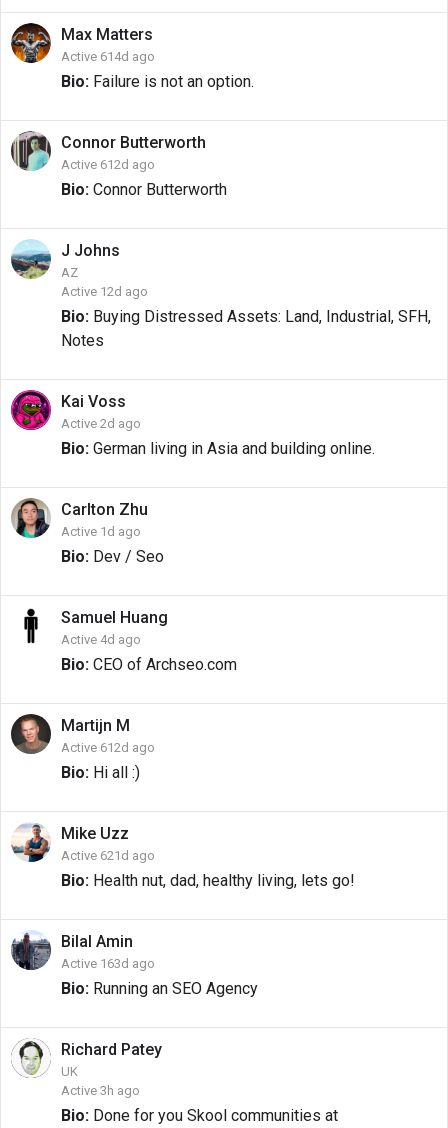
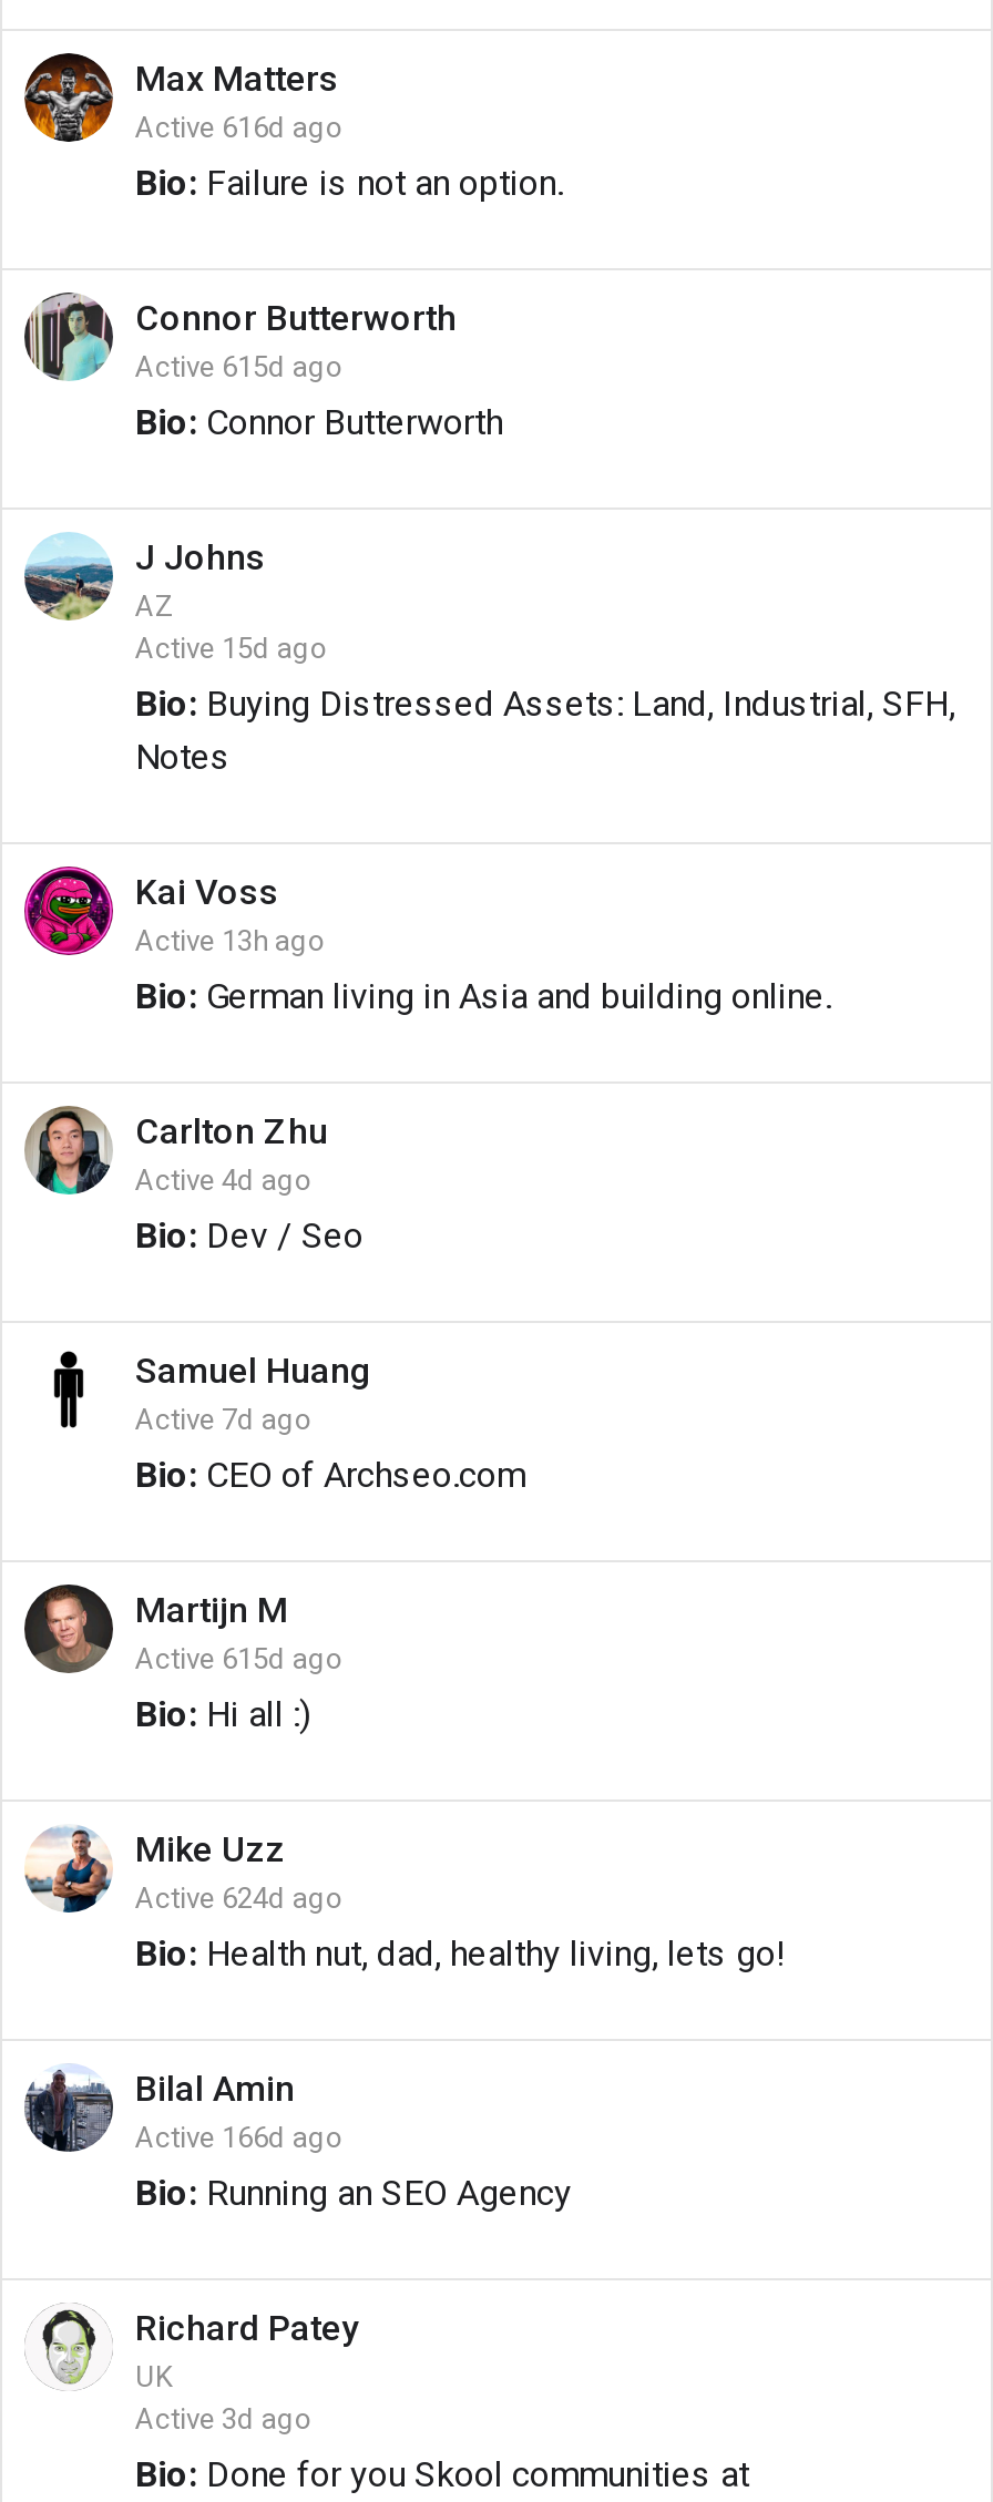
[61,49,155,64] Active 614d ago -> [135,111,344,144] Active 616d ago
[61,157,155,172] Active 612d ago -> [135,350,344,383] Active 615d ago
[61,284,148,299] Active 12d ago -> [135,632,328,665] Active 15d ago
[61,416,141,431] Active 2d ago -> [135,924,326,957] Active 13h ago
[61,524,141,539] Active 1d ago -> [135,1163,313,1197] Active 4d ago
[61,632,141,647] Active 4d ago -> [135,1403,313,1436] Active 7d ago
[61,740,155,755] Active 612d ago -> [135,1642,344,1675] Active 615d ago
[61,848,155,863] Active 621d ago -> [135,1881,344,1915] Active 624d ago
[61,956,155,971] Active 163d ago -> [135,2121,344,2154] Active 166d ago
[61,1083,140,1098] Active 3h ago -> [135,2402,313,2436] Active 3d ago

